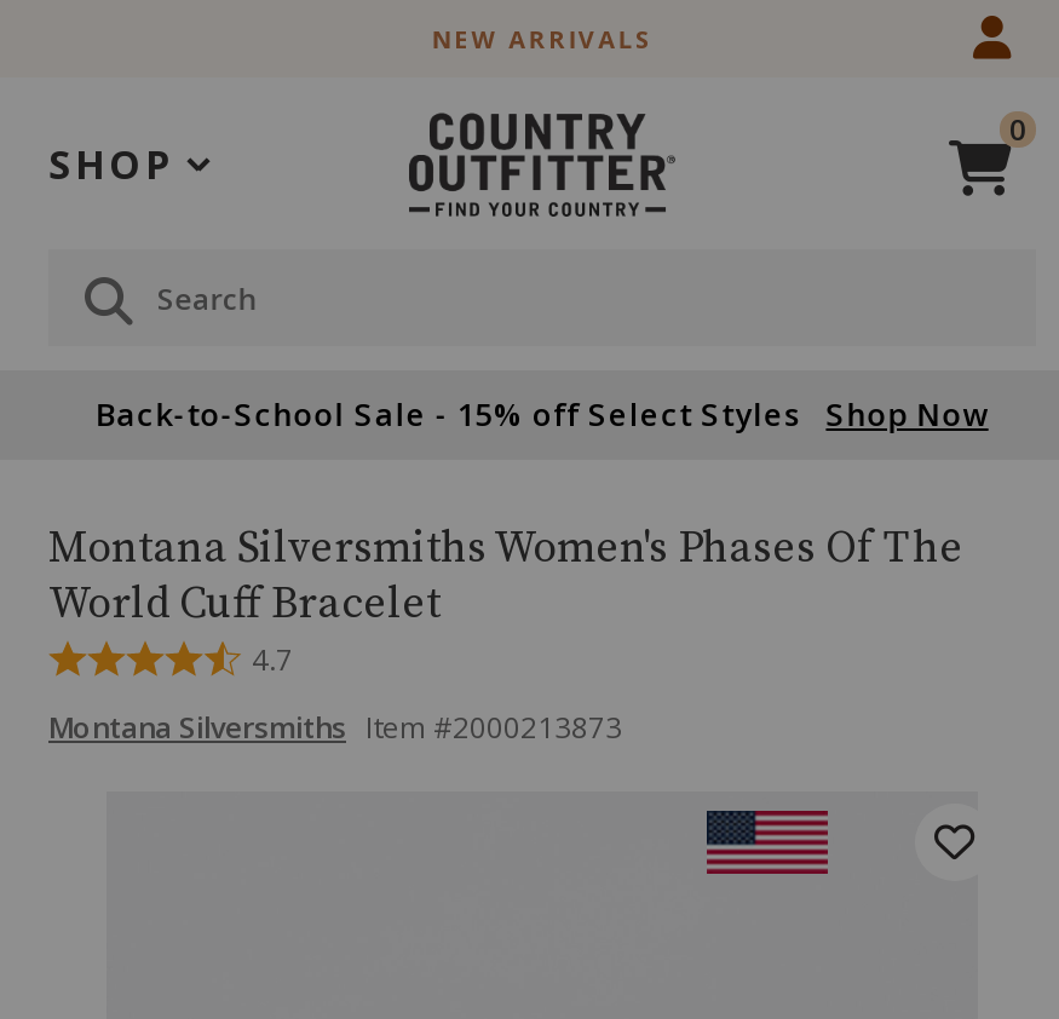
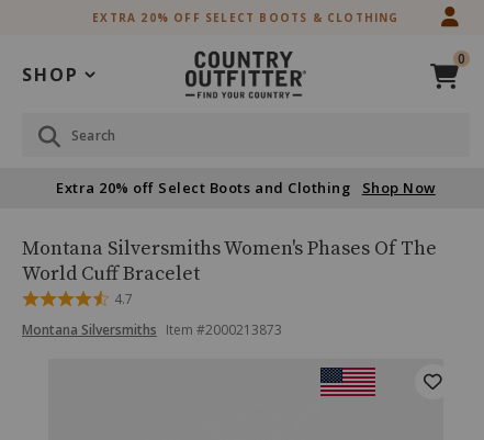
[432,22,653,56] NEW ARRIVALS -> [93,10,399,25] EXTRA 20% OFF SELECT BOOTS & CLOTHING
[96,392,988,436] Back-to-School Sale - 15% off Select Styles Shop Now -> [56,178,435,198] Extra 20% off Select Boots and Clothing Shop Now

